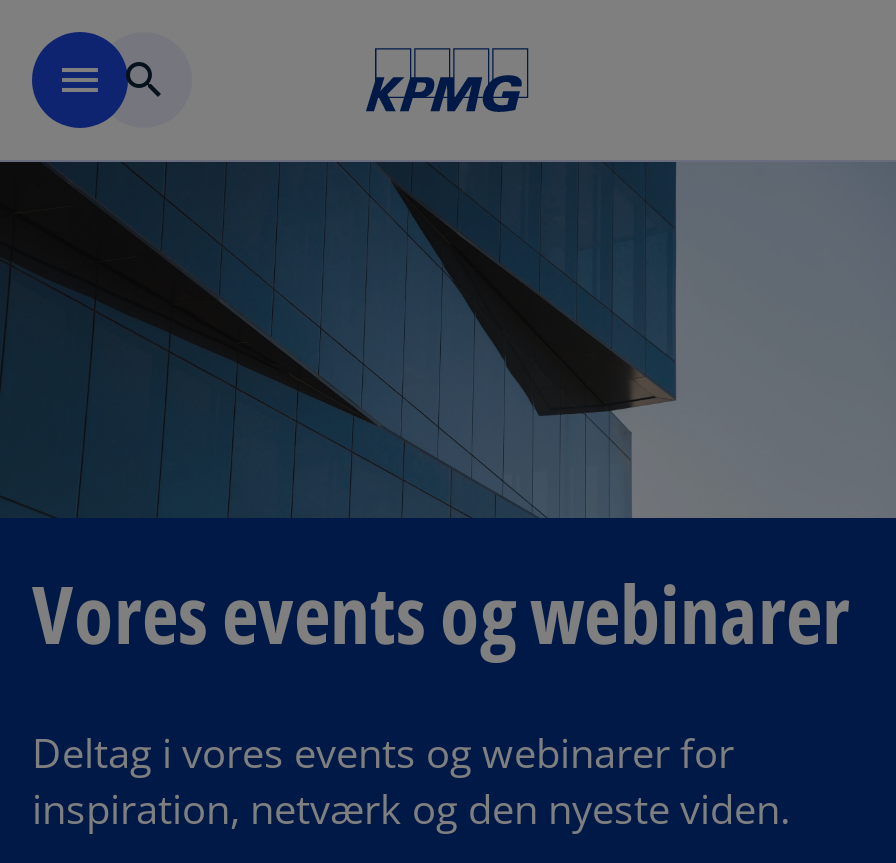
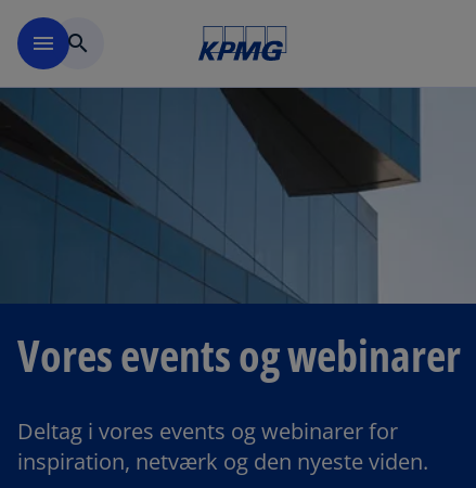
[6,160,852,518] [image] -> [3,87,422,304] [image]

